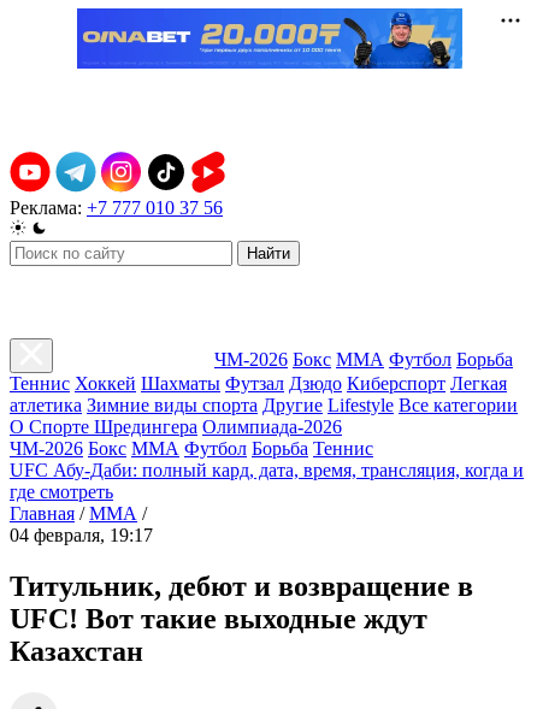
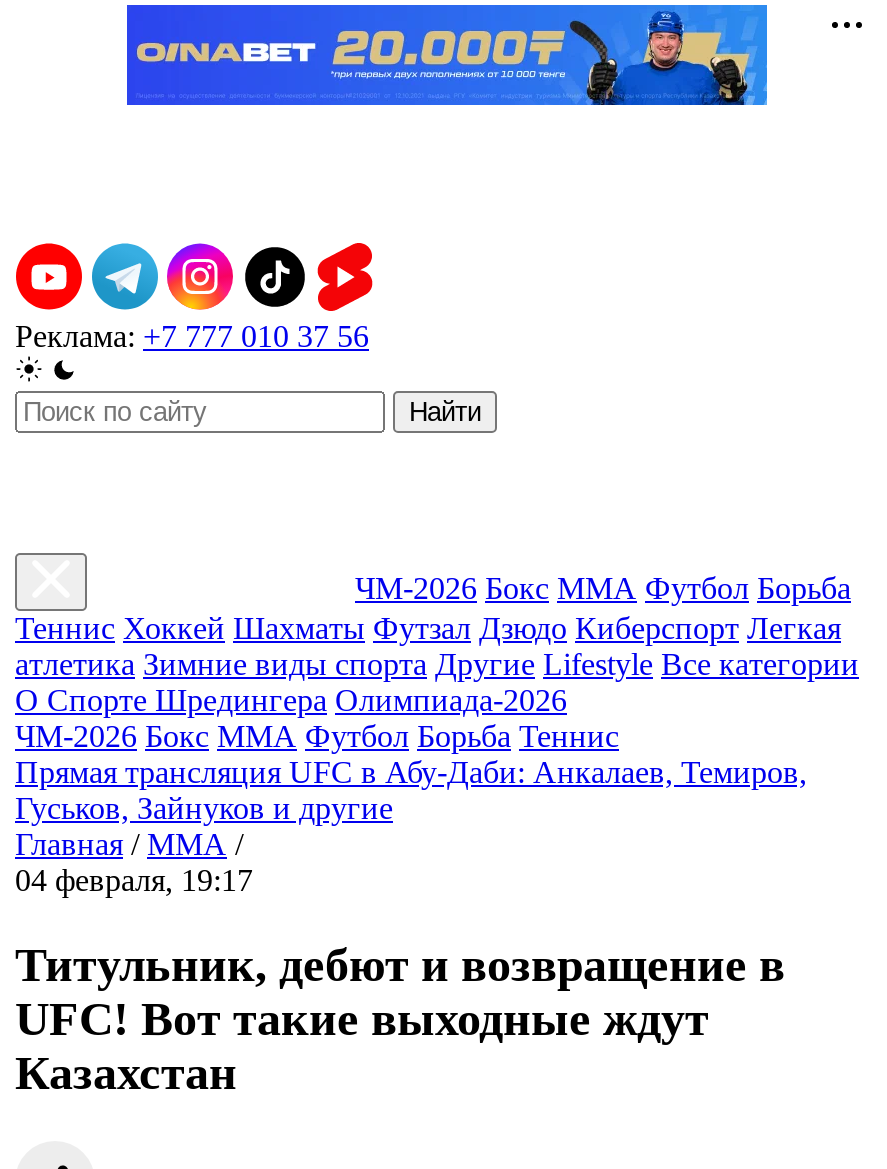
[10,460,524,502] UFC Абу-Даби: полный кард, дата, время, трансляция, когда и | где смотреть -> [15,755,807,825] Прямая трансляция UFC в Абу-Даби: Анкалаев, Темиров, | Гуськов, Зайнуков и другие

